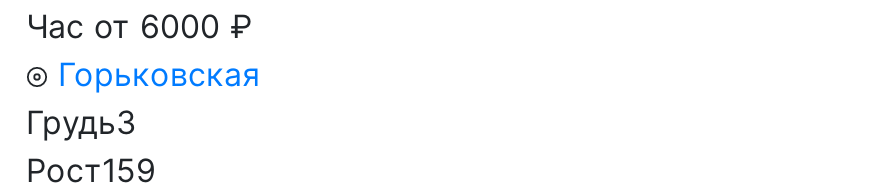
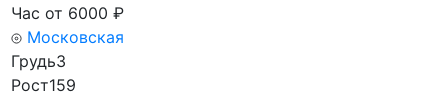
[58,54,260,94] Горьковская -> [27,27,124,47] Московская

